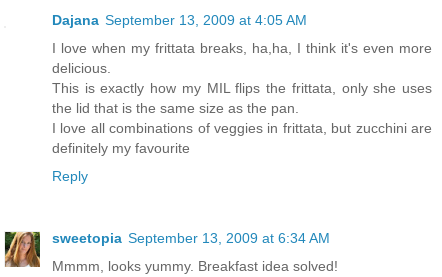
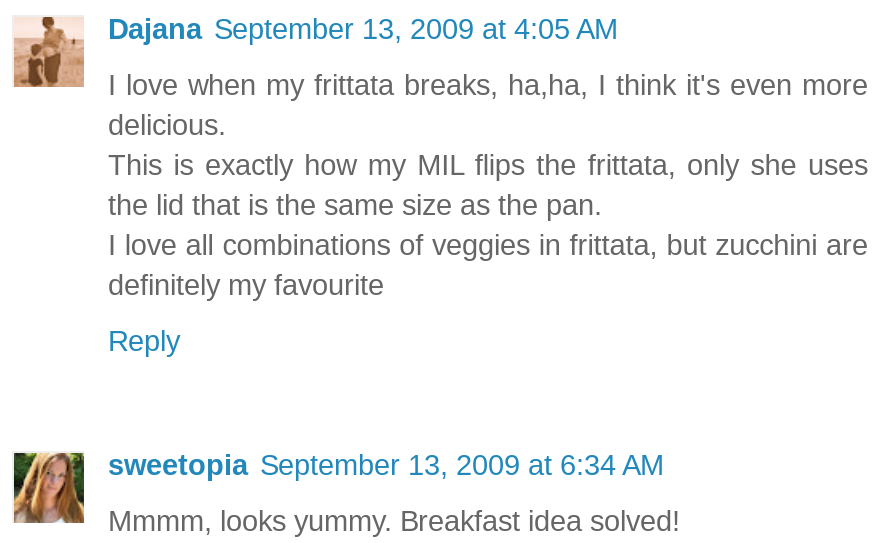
none -> [12,15,86,89] [image]

